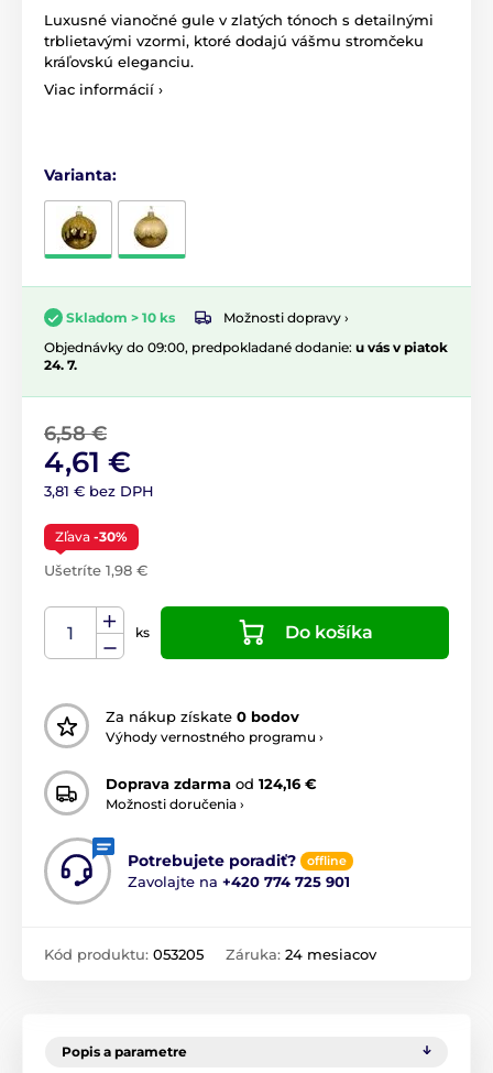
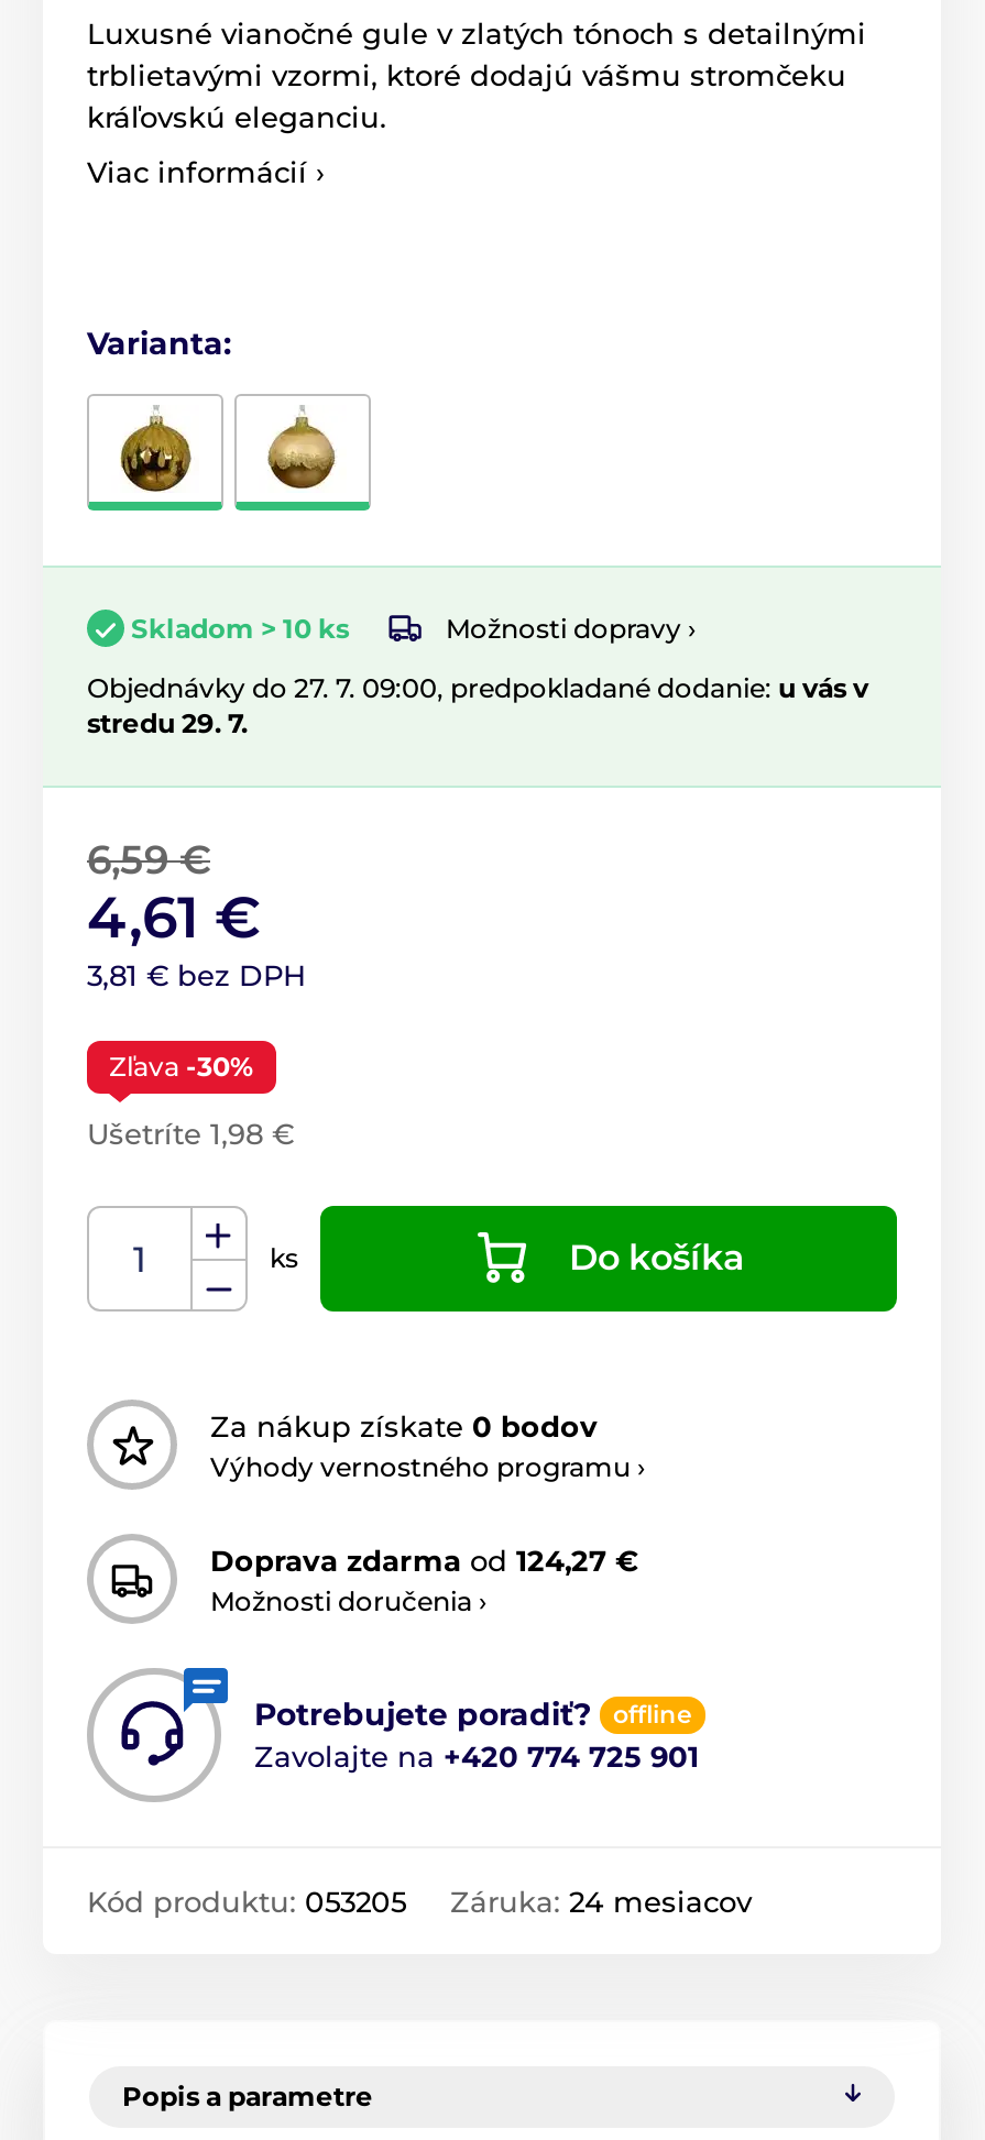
[44,339,448,373] Objednávky do 09:00, predpokladané dodanie: u vás v piatok | 24. 7. -> [87,671,868,740] Objednávky do 27. 7. 09:00, predpokladané dodanie: u vás v | stredu 29. 7.
[44,422,107,446] 6,58 € -> [87,836,210,885] 6,59 €
[106,774,317,792] Doprava zdarma od 124,16 € -> [210,1542,639,1577] Doprava zdarma od 124,27 €

